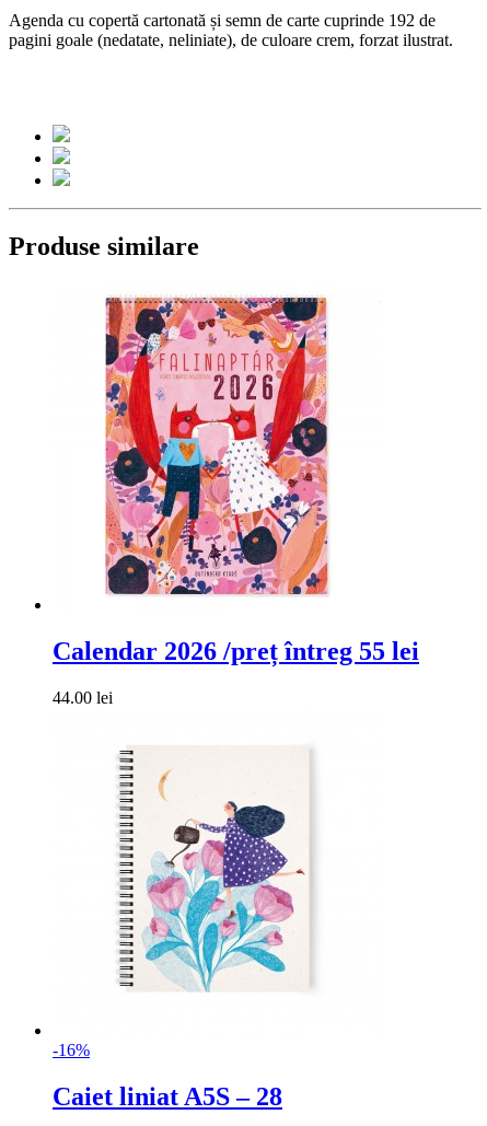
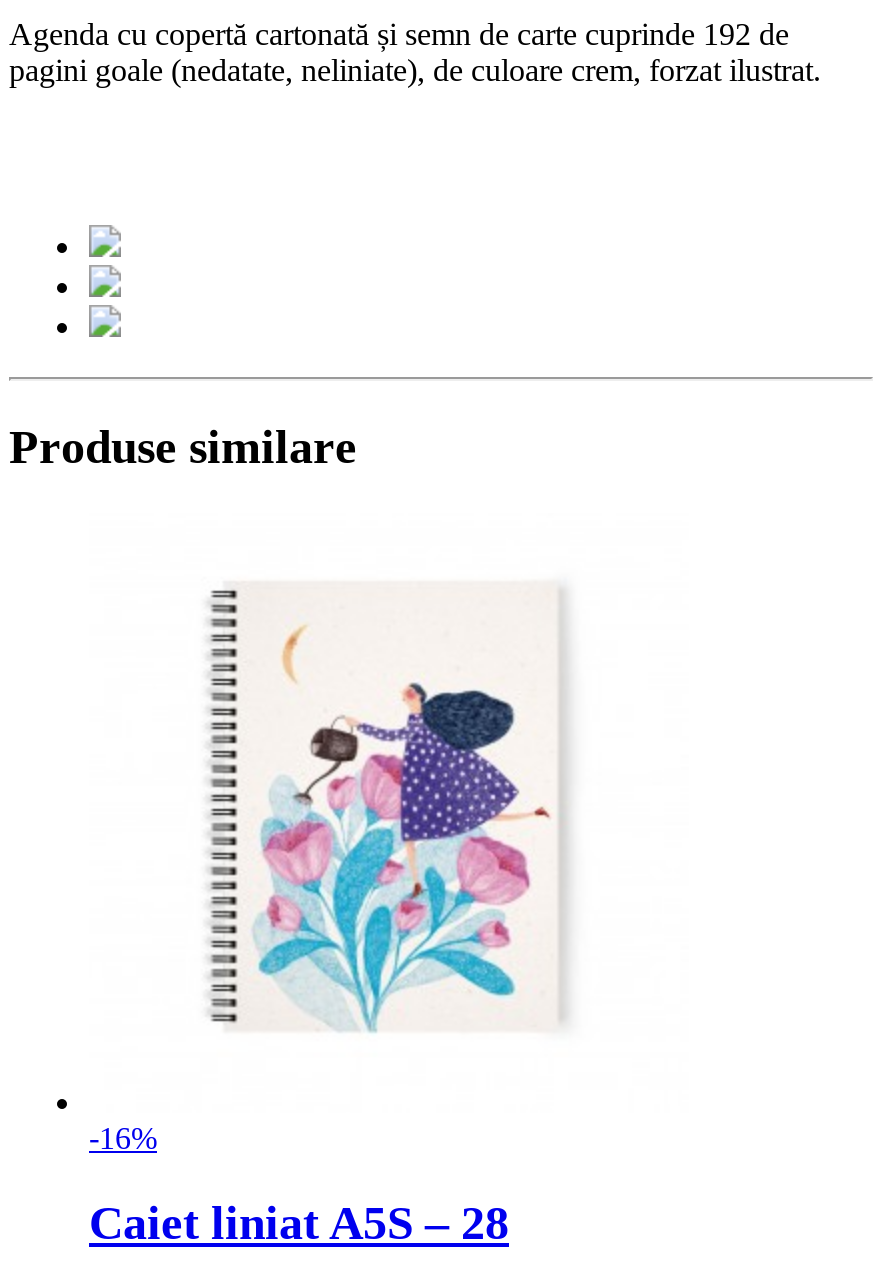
[53,295,419,707] [image] | Calendar 2026 /preț întreg 55 lei | 44.00 lei -> none

